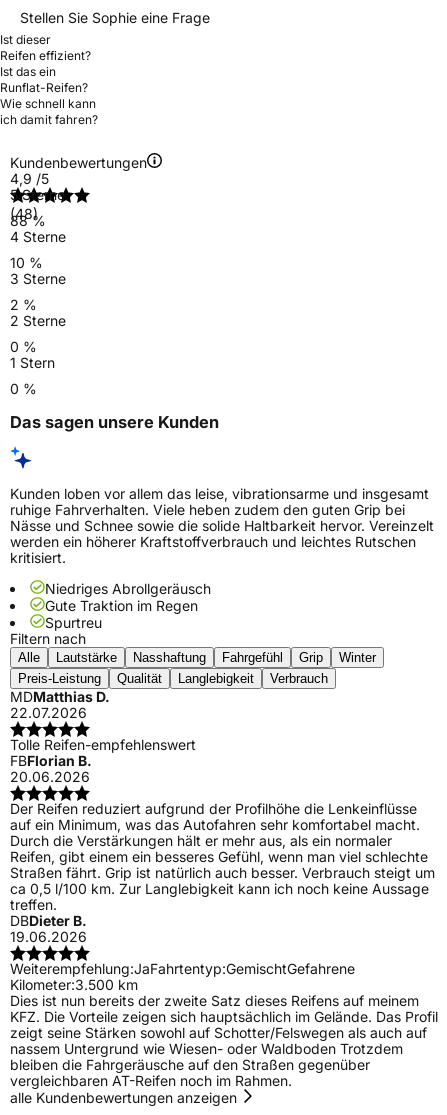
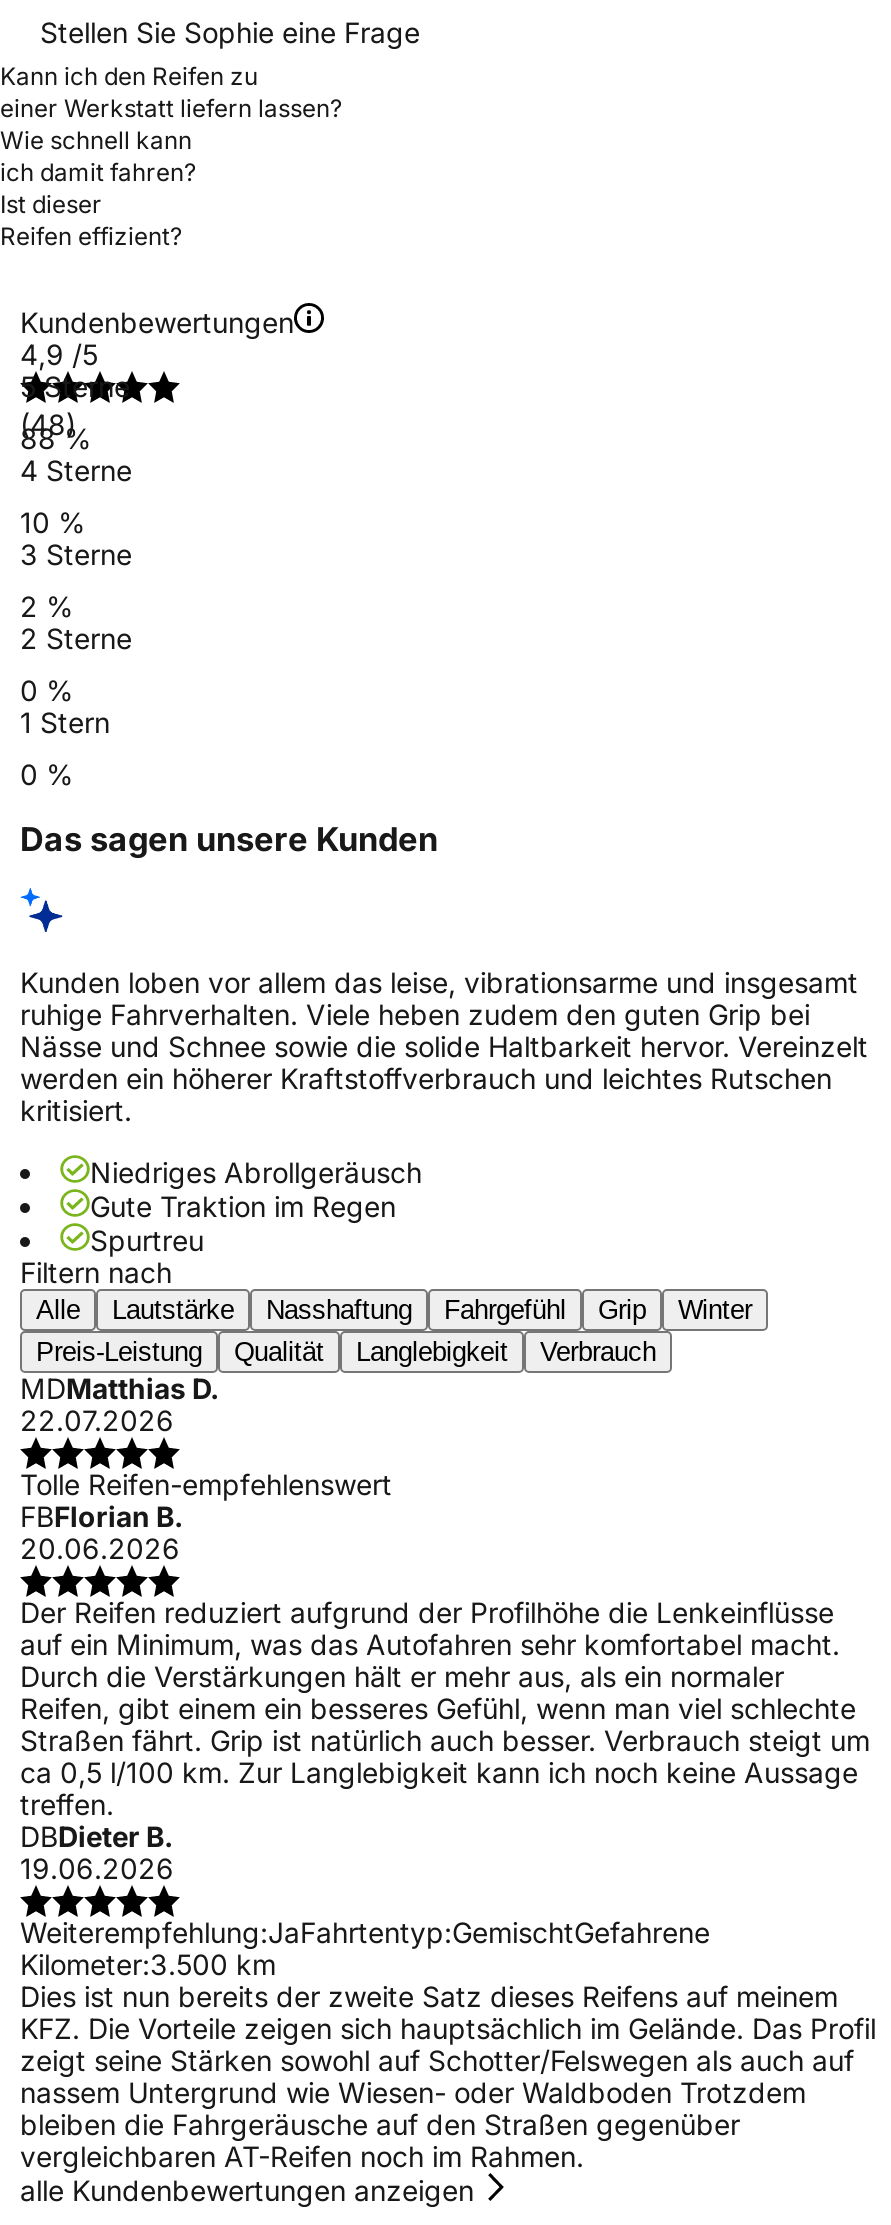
none -> [0,61,342,123] Kann ich den Reifen zu | einer Werkstatt liefern lassen?
moved [0,32,91,63] -> [0,189,182,251]: Ist dieser | Reifen effizient?
[0,64,88,95] Ist das ein | Runflat-Reifen? -> none
moved [0,96,98,127] -> [0,125,196,187]: Wie schnell kann | ich damit fahren?

